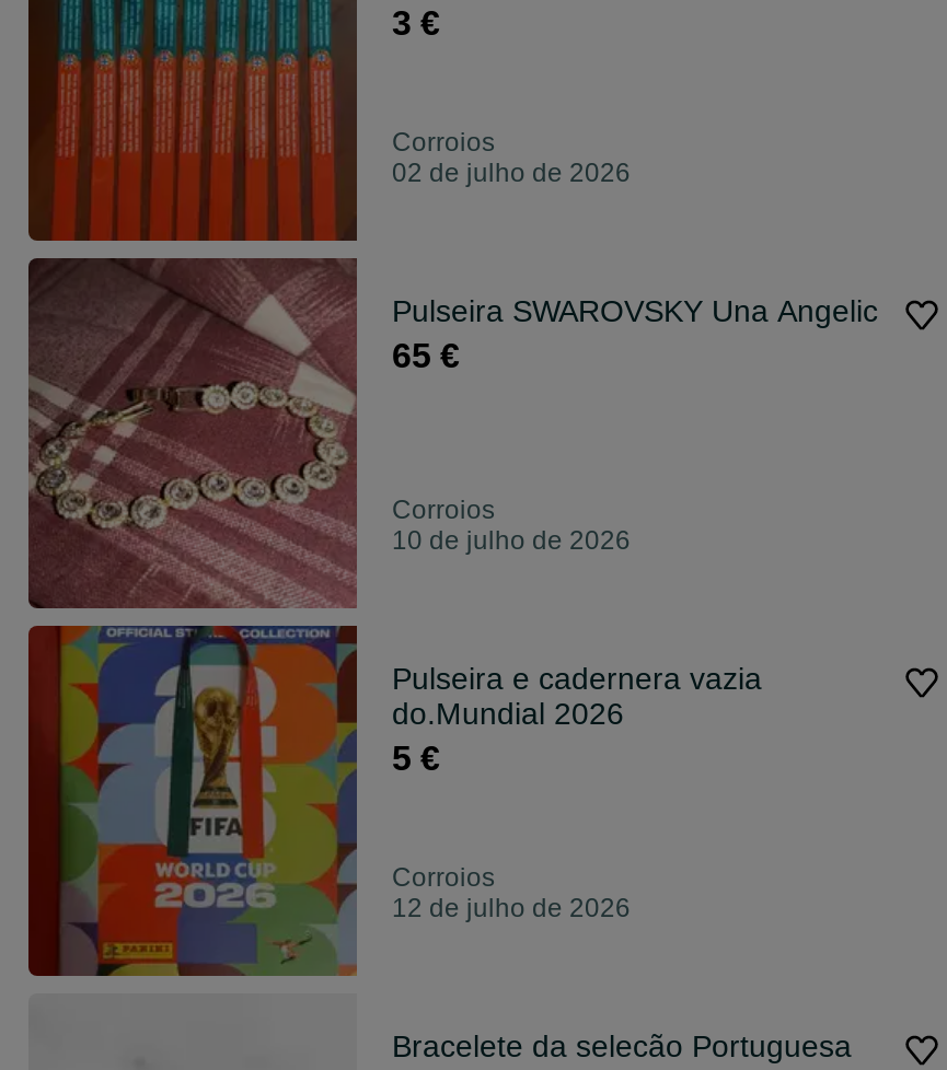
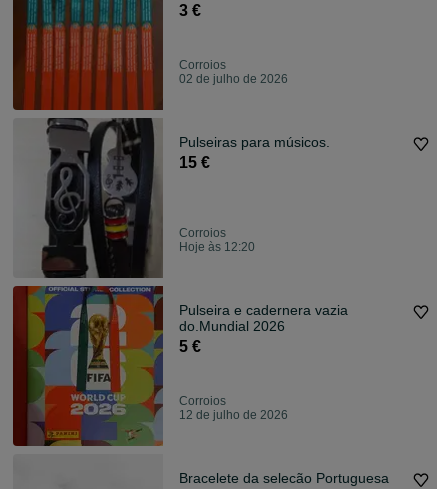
[26,256,878,610] [image] | Pulseira SWAROVSKY Una Angelic | 65 € -> [13,117,330,279] [image] | Pulseiras para músicos. | 15 €
[392,526,631,556] 10 de julho de 2026 -> [179,240,255,254] Hoje às 12:20

